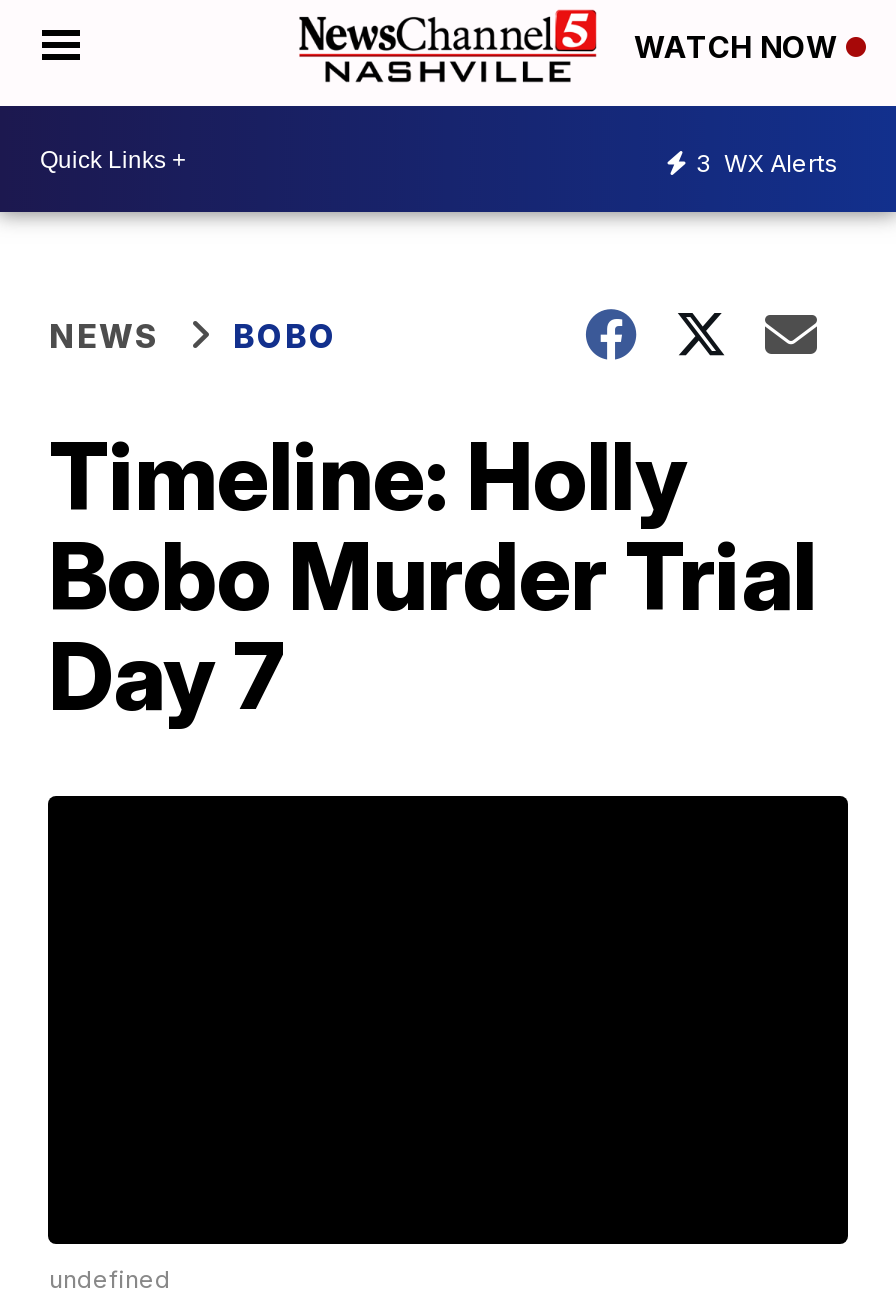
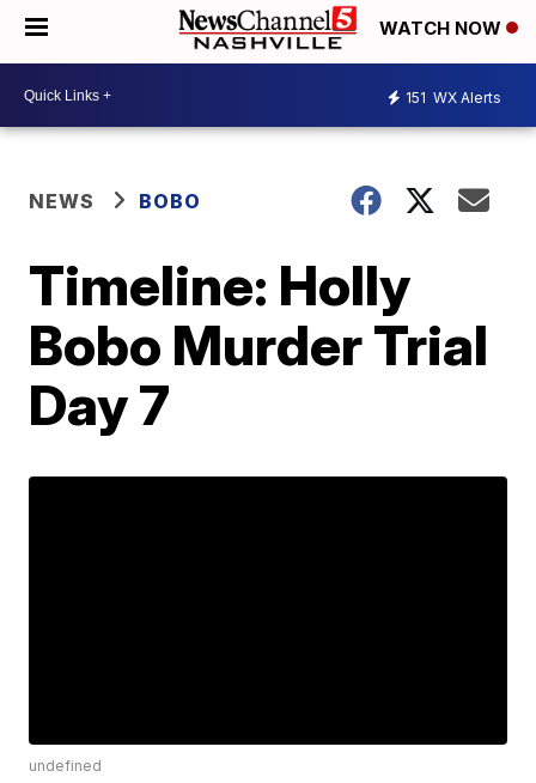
[696,147,838,177] 3 WX Alerts -> [406,88,501,106] 151 WX Alerts

